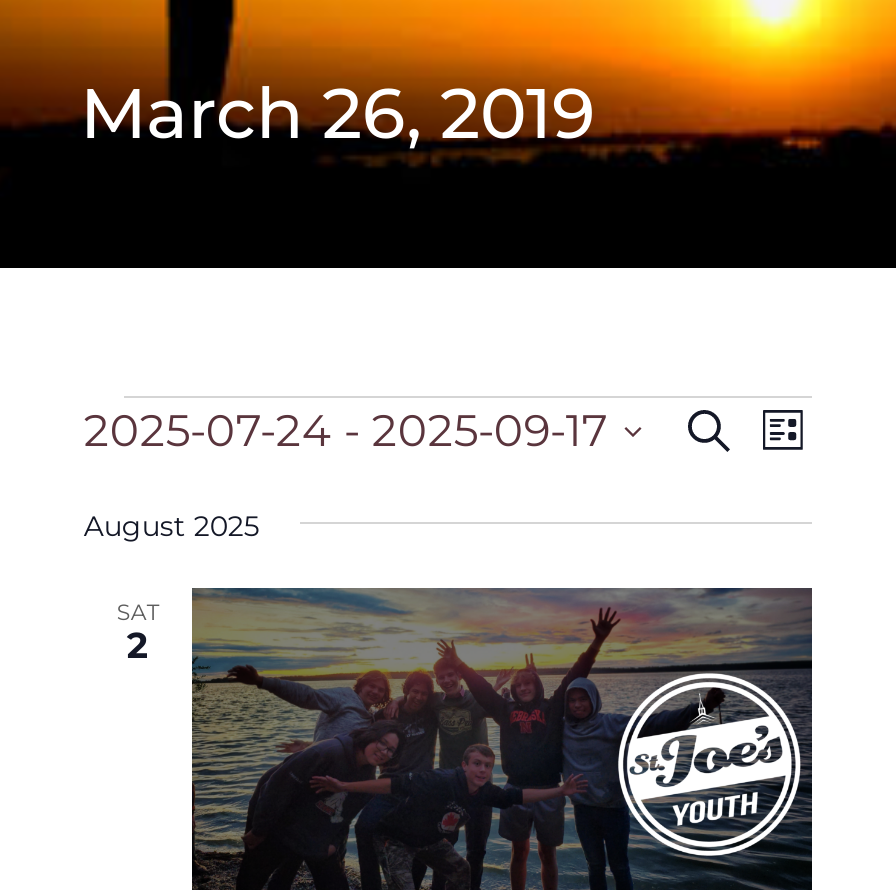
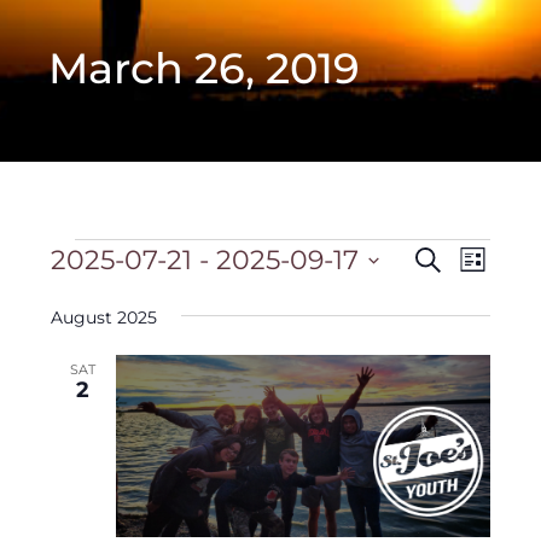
[84,404,608,458] 2025-07-24 - 2025-09-17 -> [51,244,359,276] 2025-07-21 - 2025-09-17

